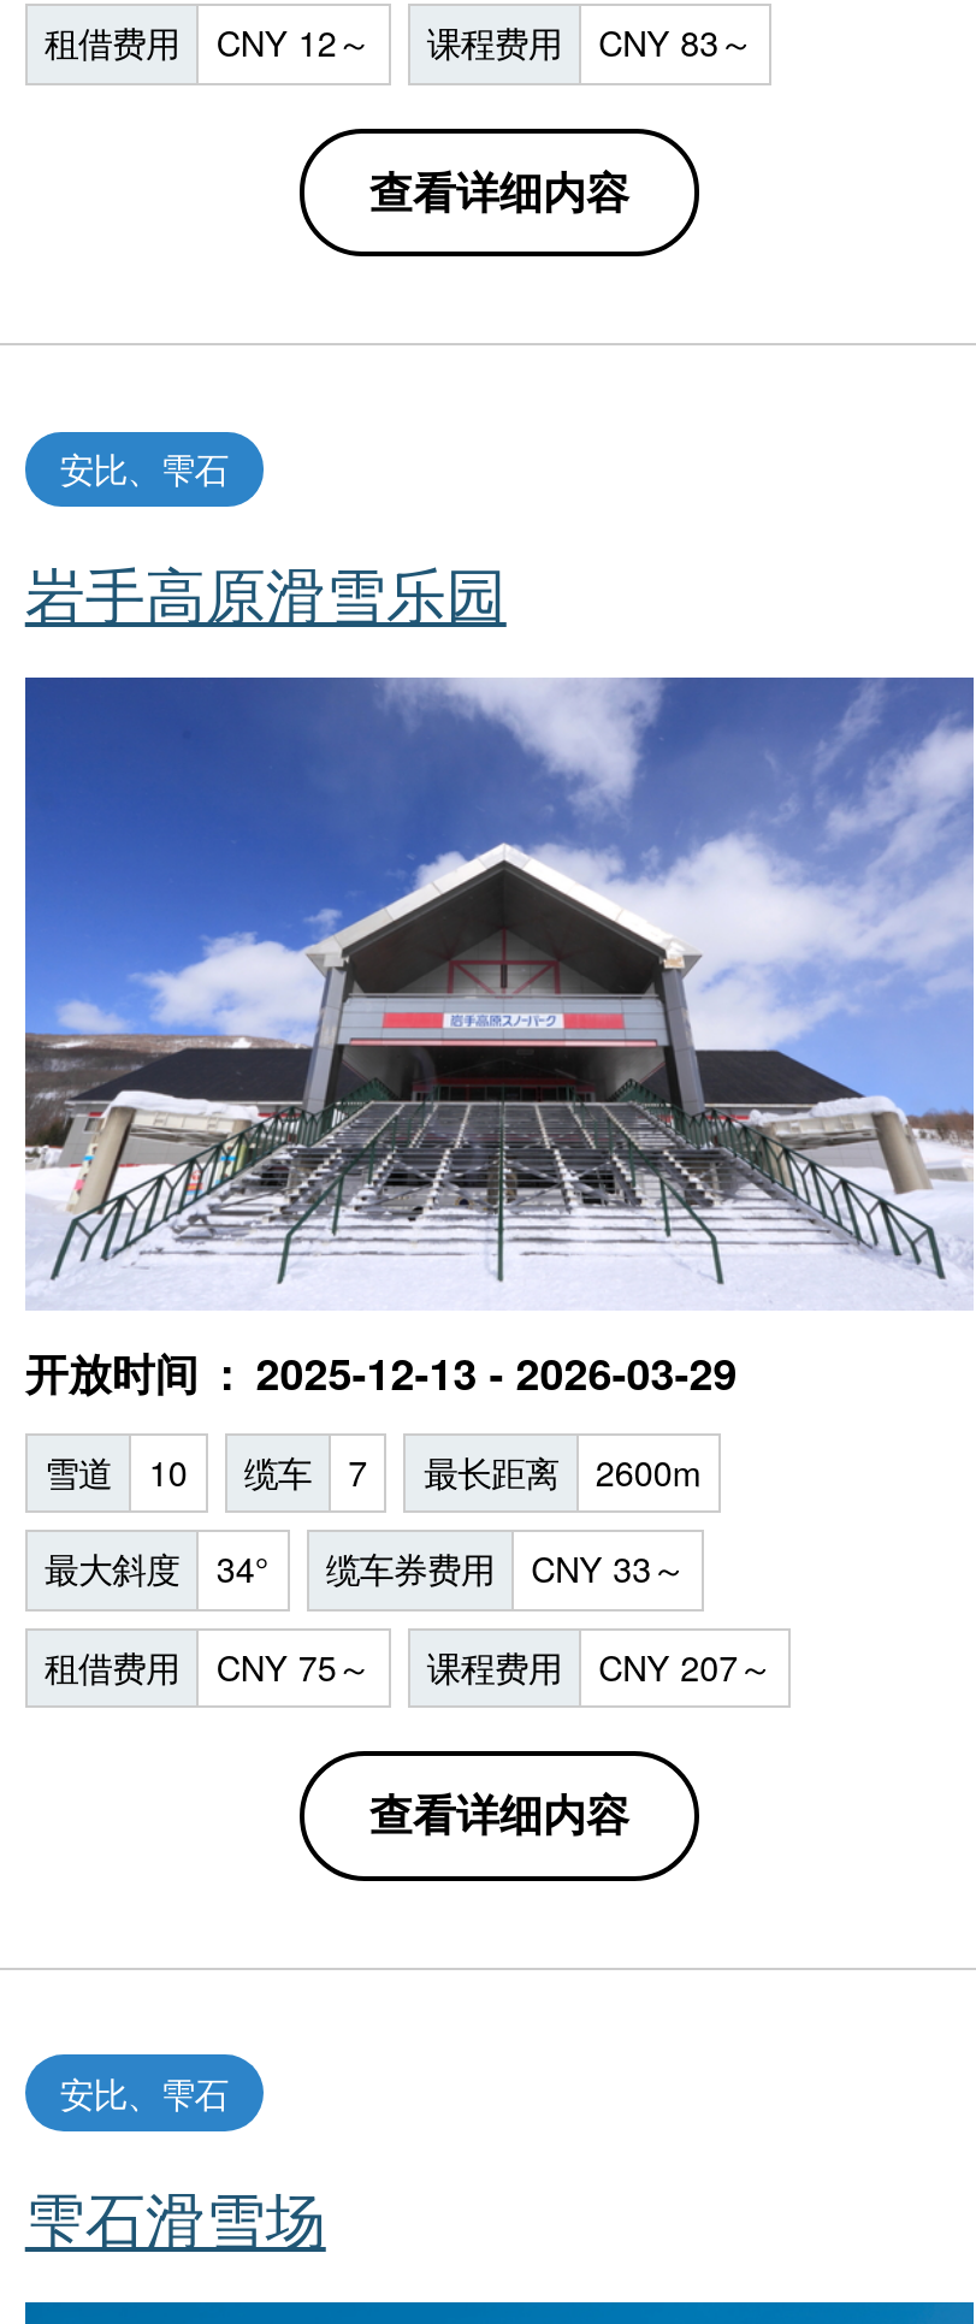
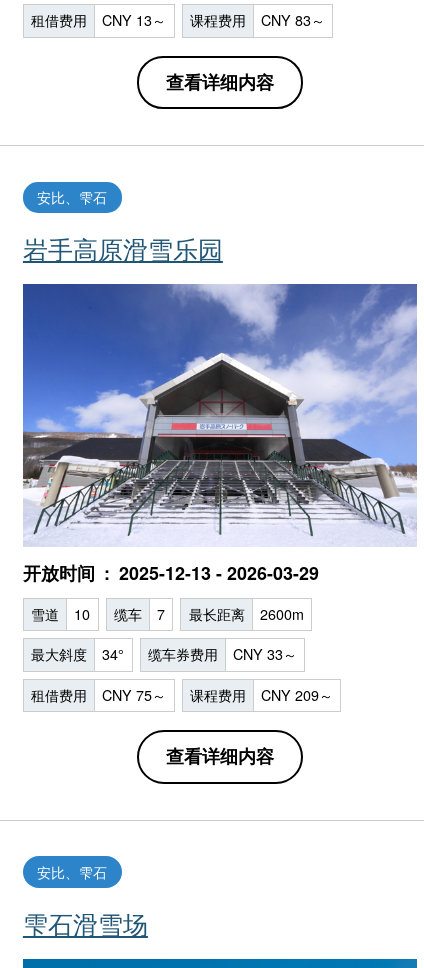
[45,19,752,67] 租借费用 CNY 12～ 课程费用 CNY 83～ -> [31,10,325,30] 租借费用 CNY 13～ 课程费用 CNY 83～
[45,1643,772,1691] 租借费用 CNY 75～ 课程费用 CNY 207～ -> [31,685,333,705] 租借费用 CNY 75～ 课程费用 CNY 209～

